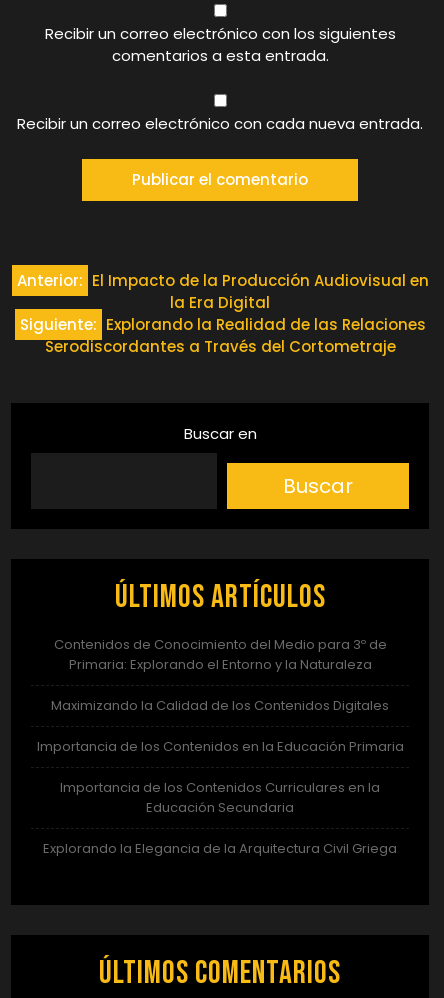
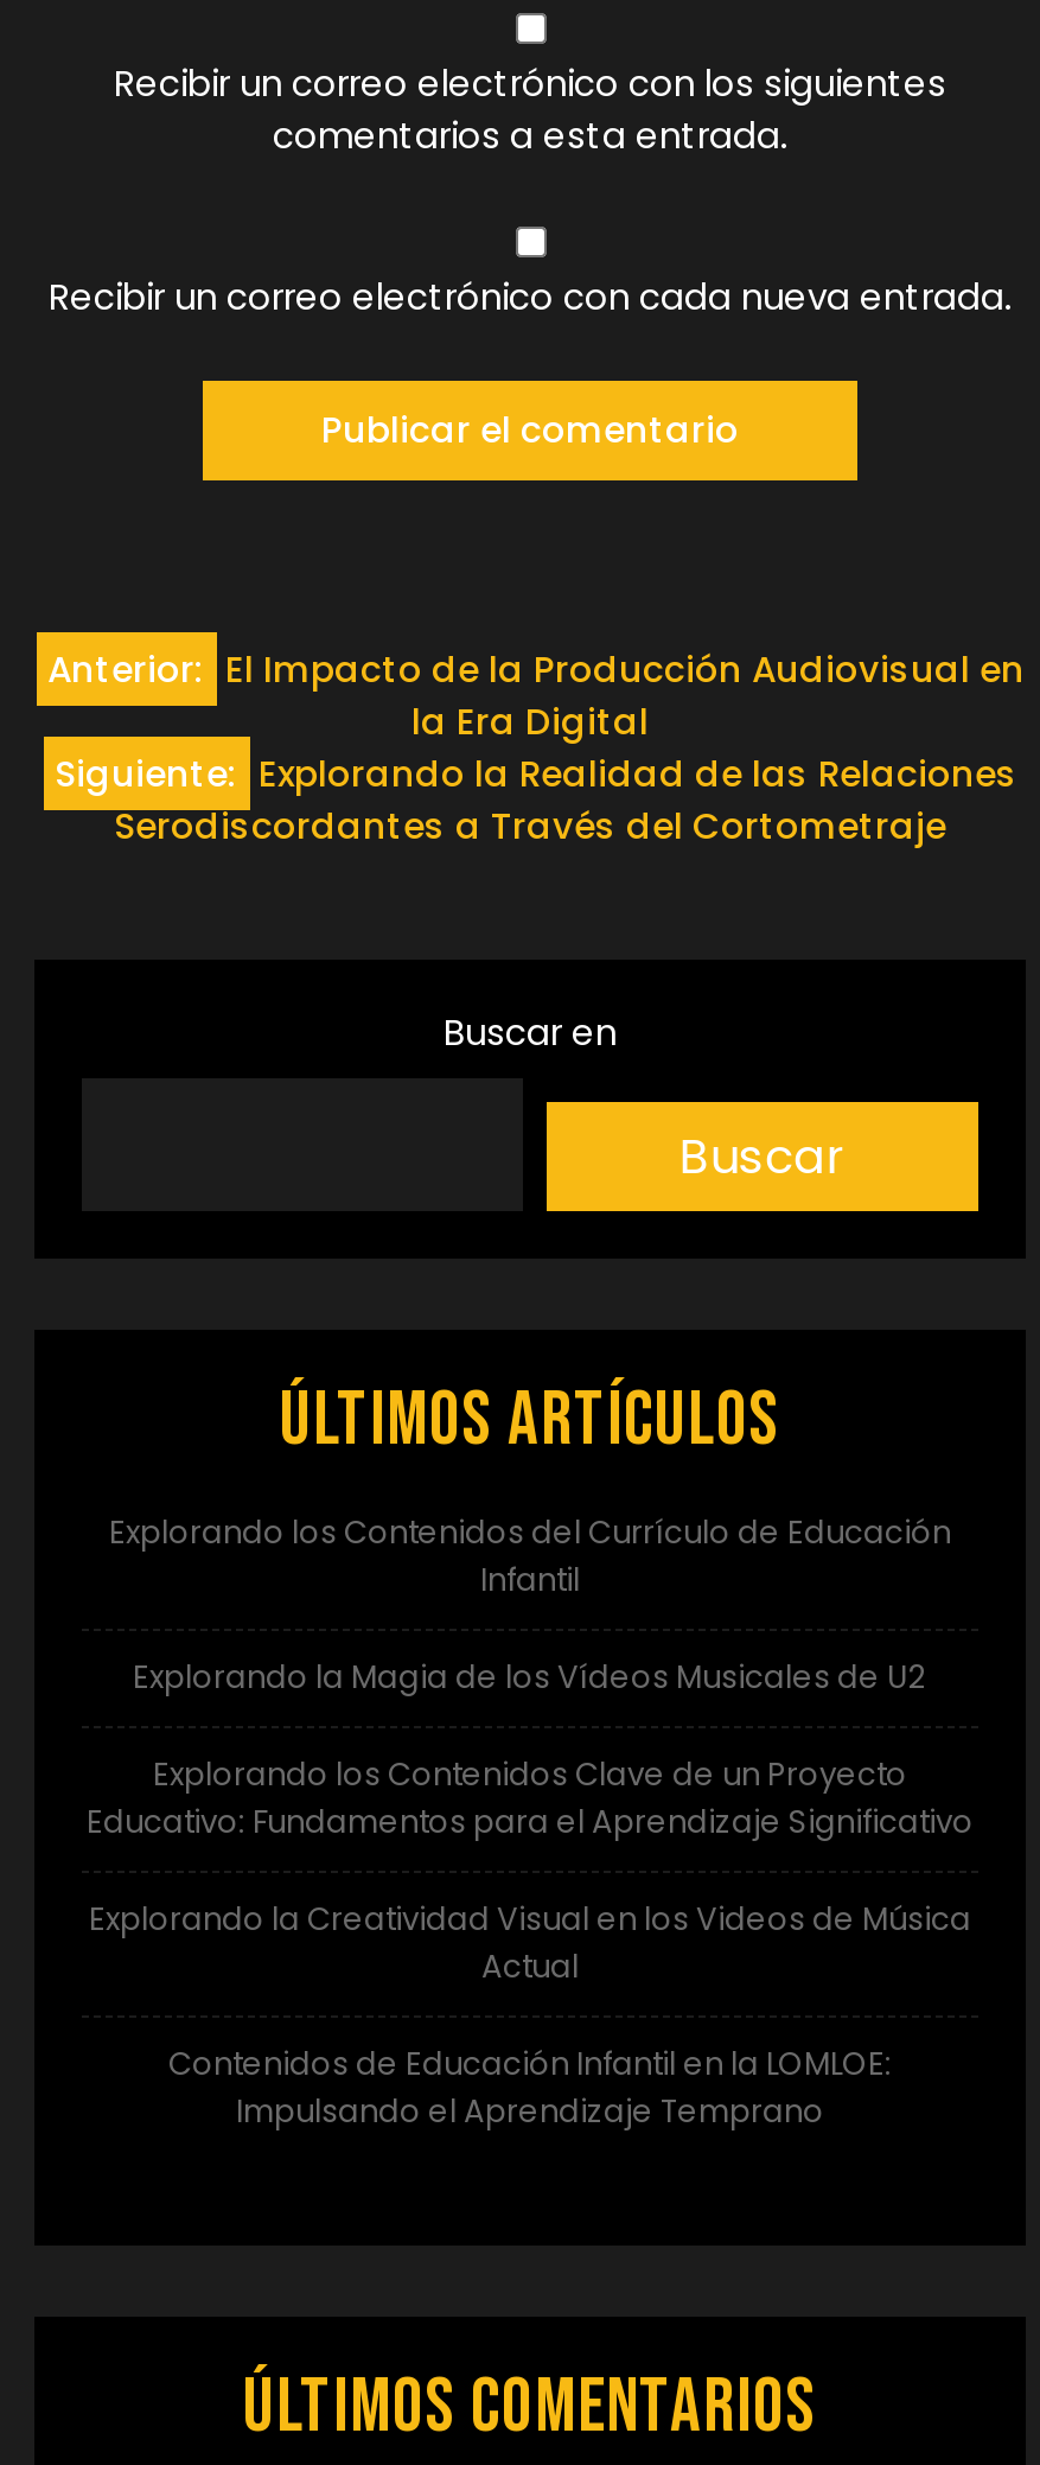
[53,635,386,674] Contenidos de Conocimiento del Medio para 3º de | Primaria: Explorando el Entorno y la Naturaleza -> [109,1509,951,1602] Explorando los Contenidos del Currículo de Educación | Infantil
[51,696,389,715] Maximizando la Calidad de los Contenidos Digitales -> [133,1654,927,1699] Explorando la Magia de los Vídeos Musicales de U2
[36,737,403,756] Importancia de los Contenidos en la Educación Primaria -> [87,1751,974,1844] Explorando los Contenidos Clave de un Proyecto | Educativo: Fundamentos para el Aprendizaje Significativo
[60,778,380,817] Importancia de los Contenidos Curriculares en la | Educación Secundaria -> [89,1896,971,1988] Explorando la Creatividad Visual en los Videos de Música | Actual
[43,839,397,858] Explorando la Elegancia de la Arquitectura Civil Griega -> [168,2041,892,2133] Contenidos de Educación Infantil en la LOMLOE: | Impulsando el Aprendizaje Temprano

